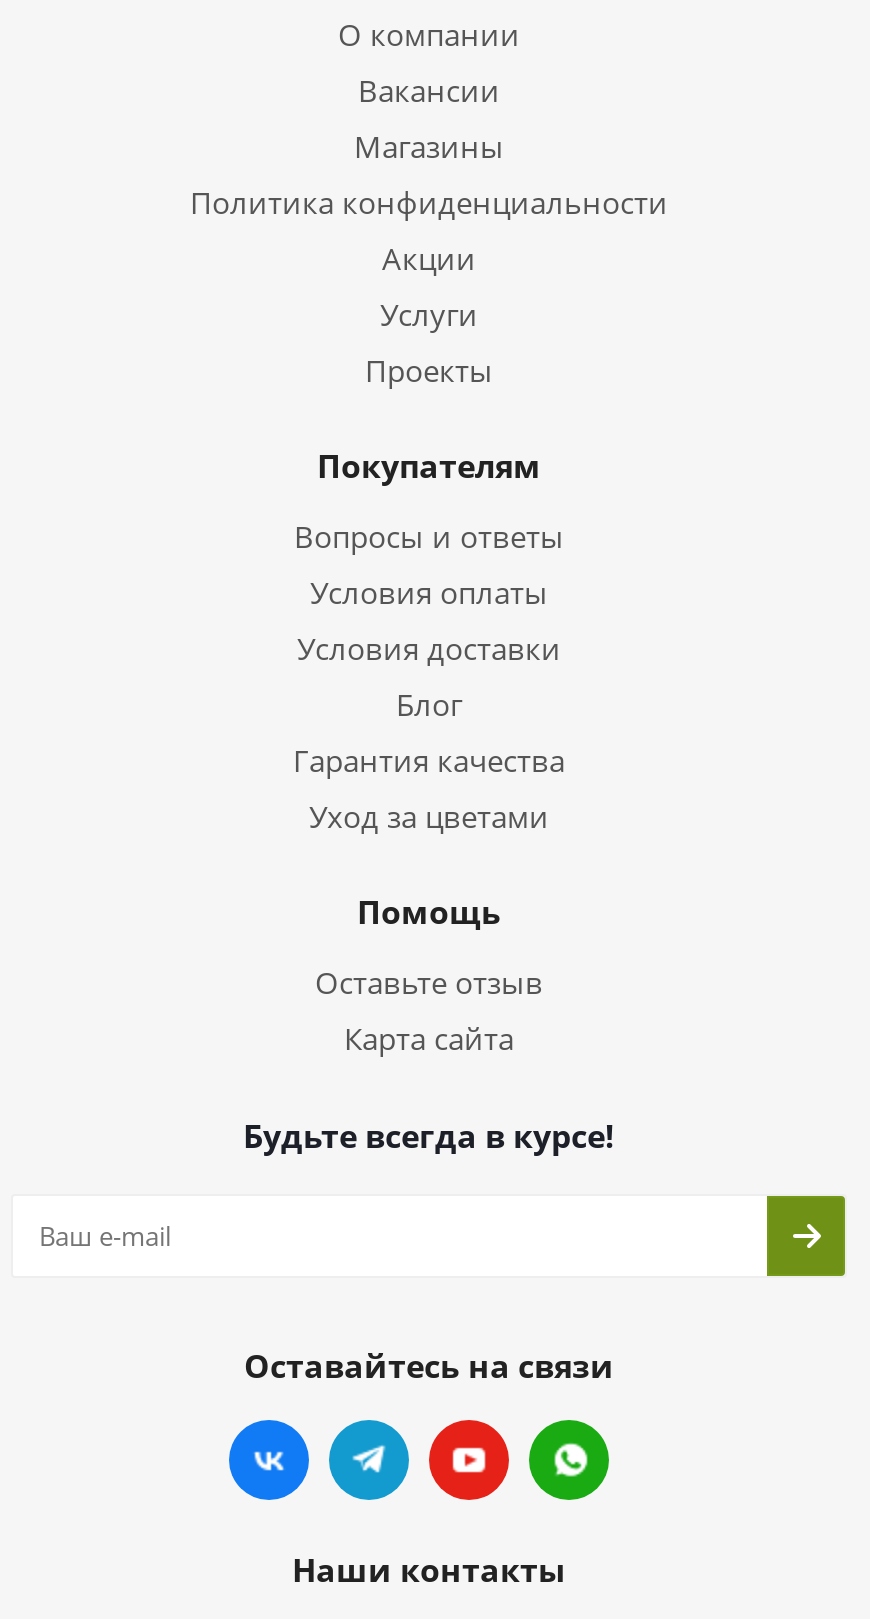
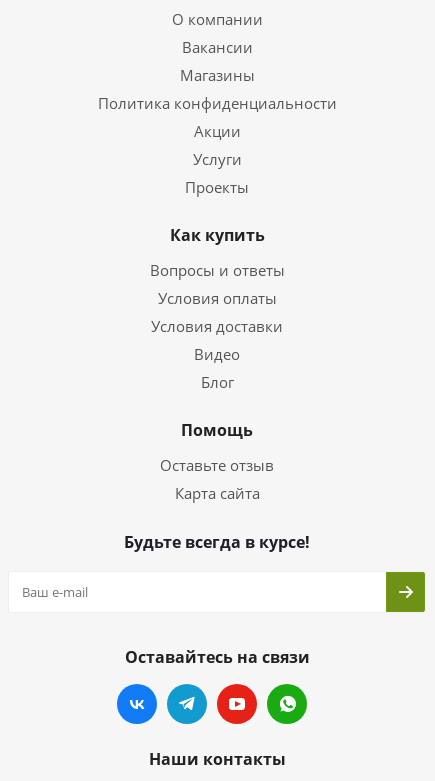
[317,444,541,488] Покупателям -> [169,224,264,246] Как купить
none -> [194,344,240,364] Видео
moved [396,684,462,724] -> [200,372,233,392]: Блог
[293,740,565,836] Гарантия качества | Уход за цветами -> none

